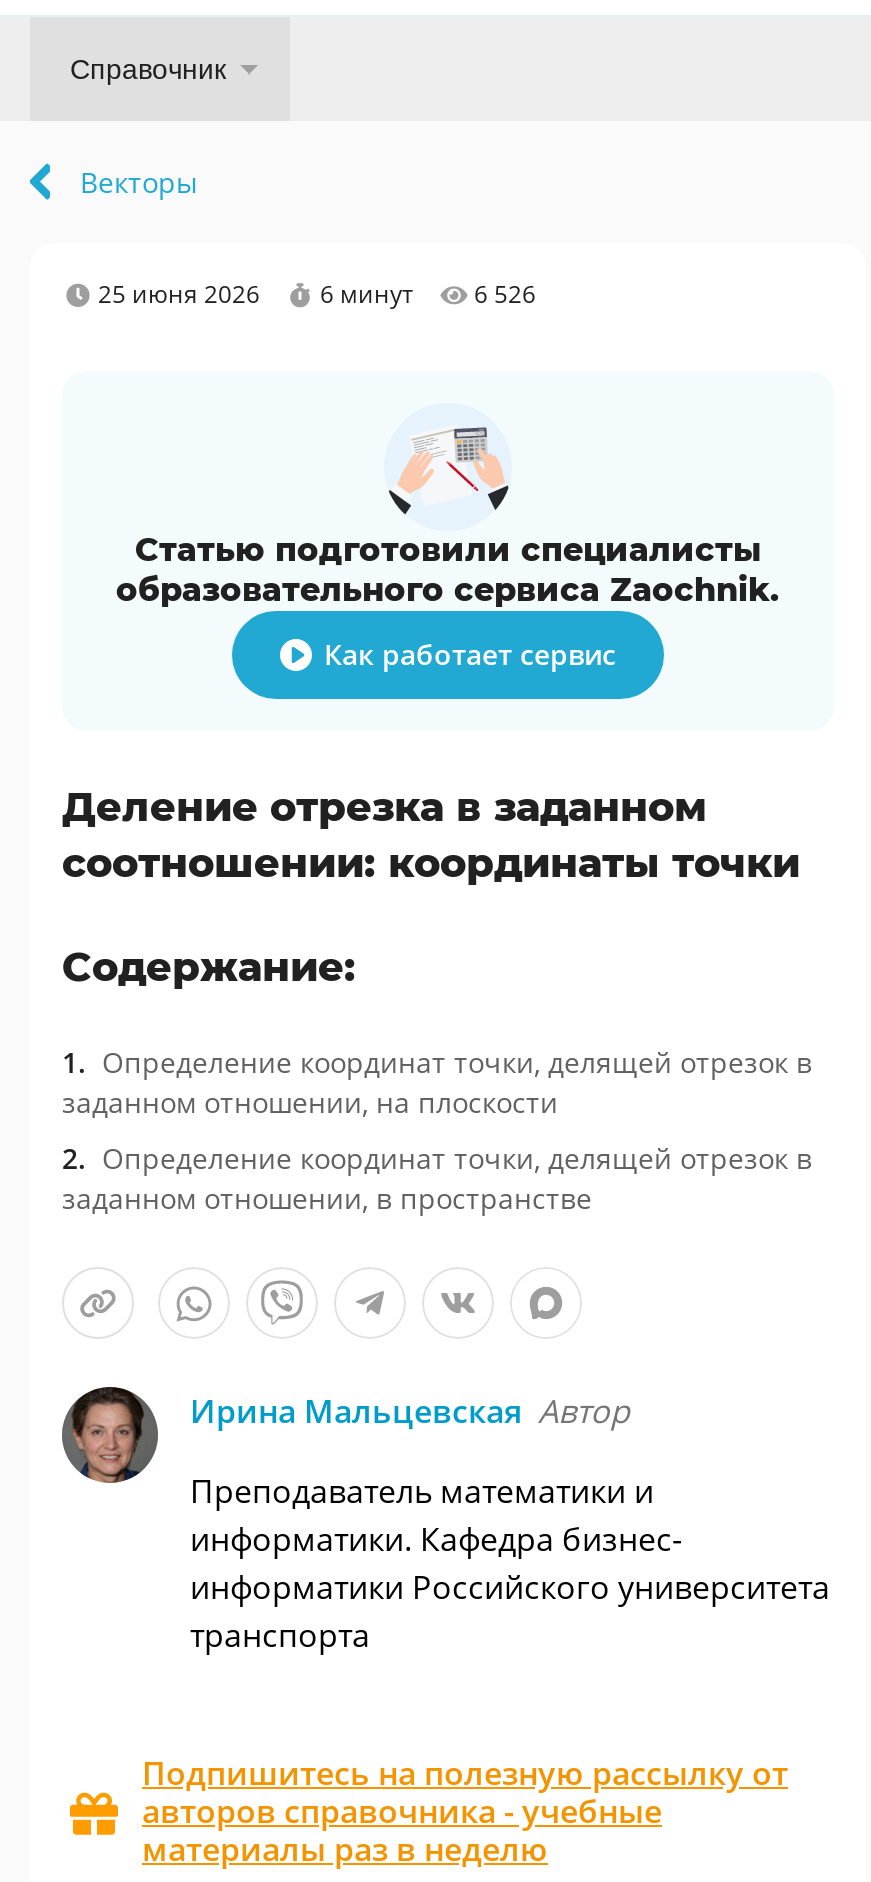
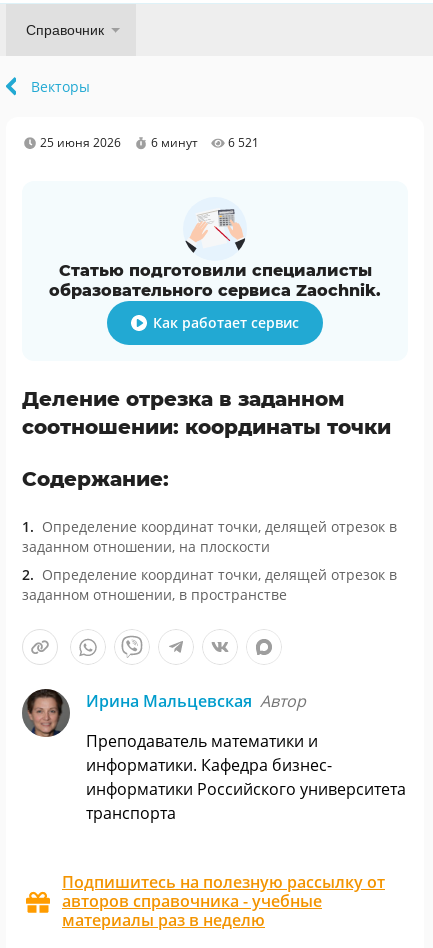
[98,277,536,311] 25 июня 2026 6 минут 6 526 -> [40,134,259,151] 25 июня 2026 6 минут 6 521

